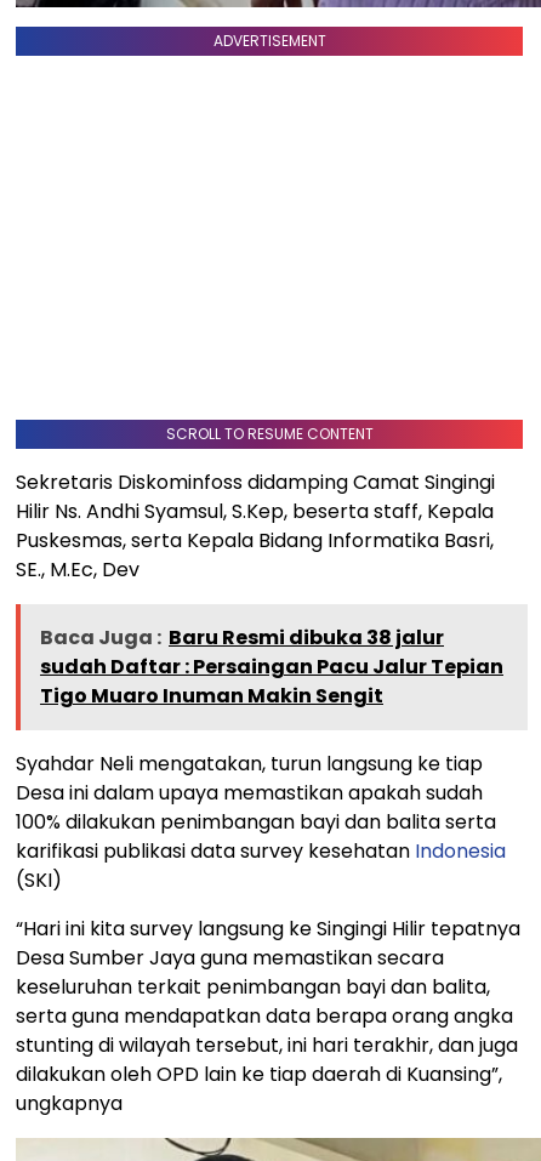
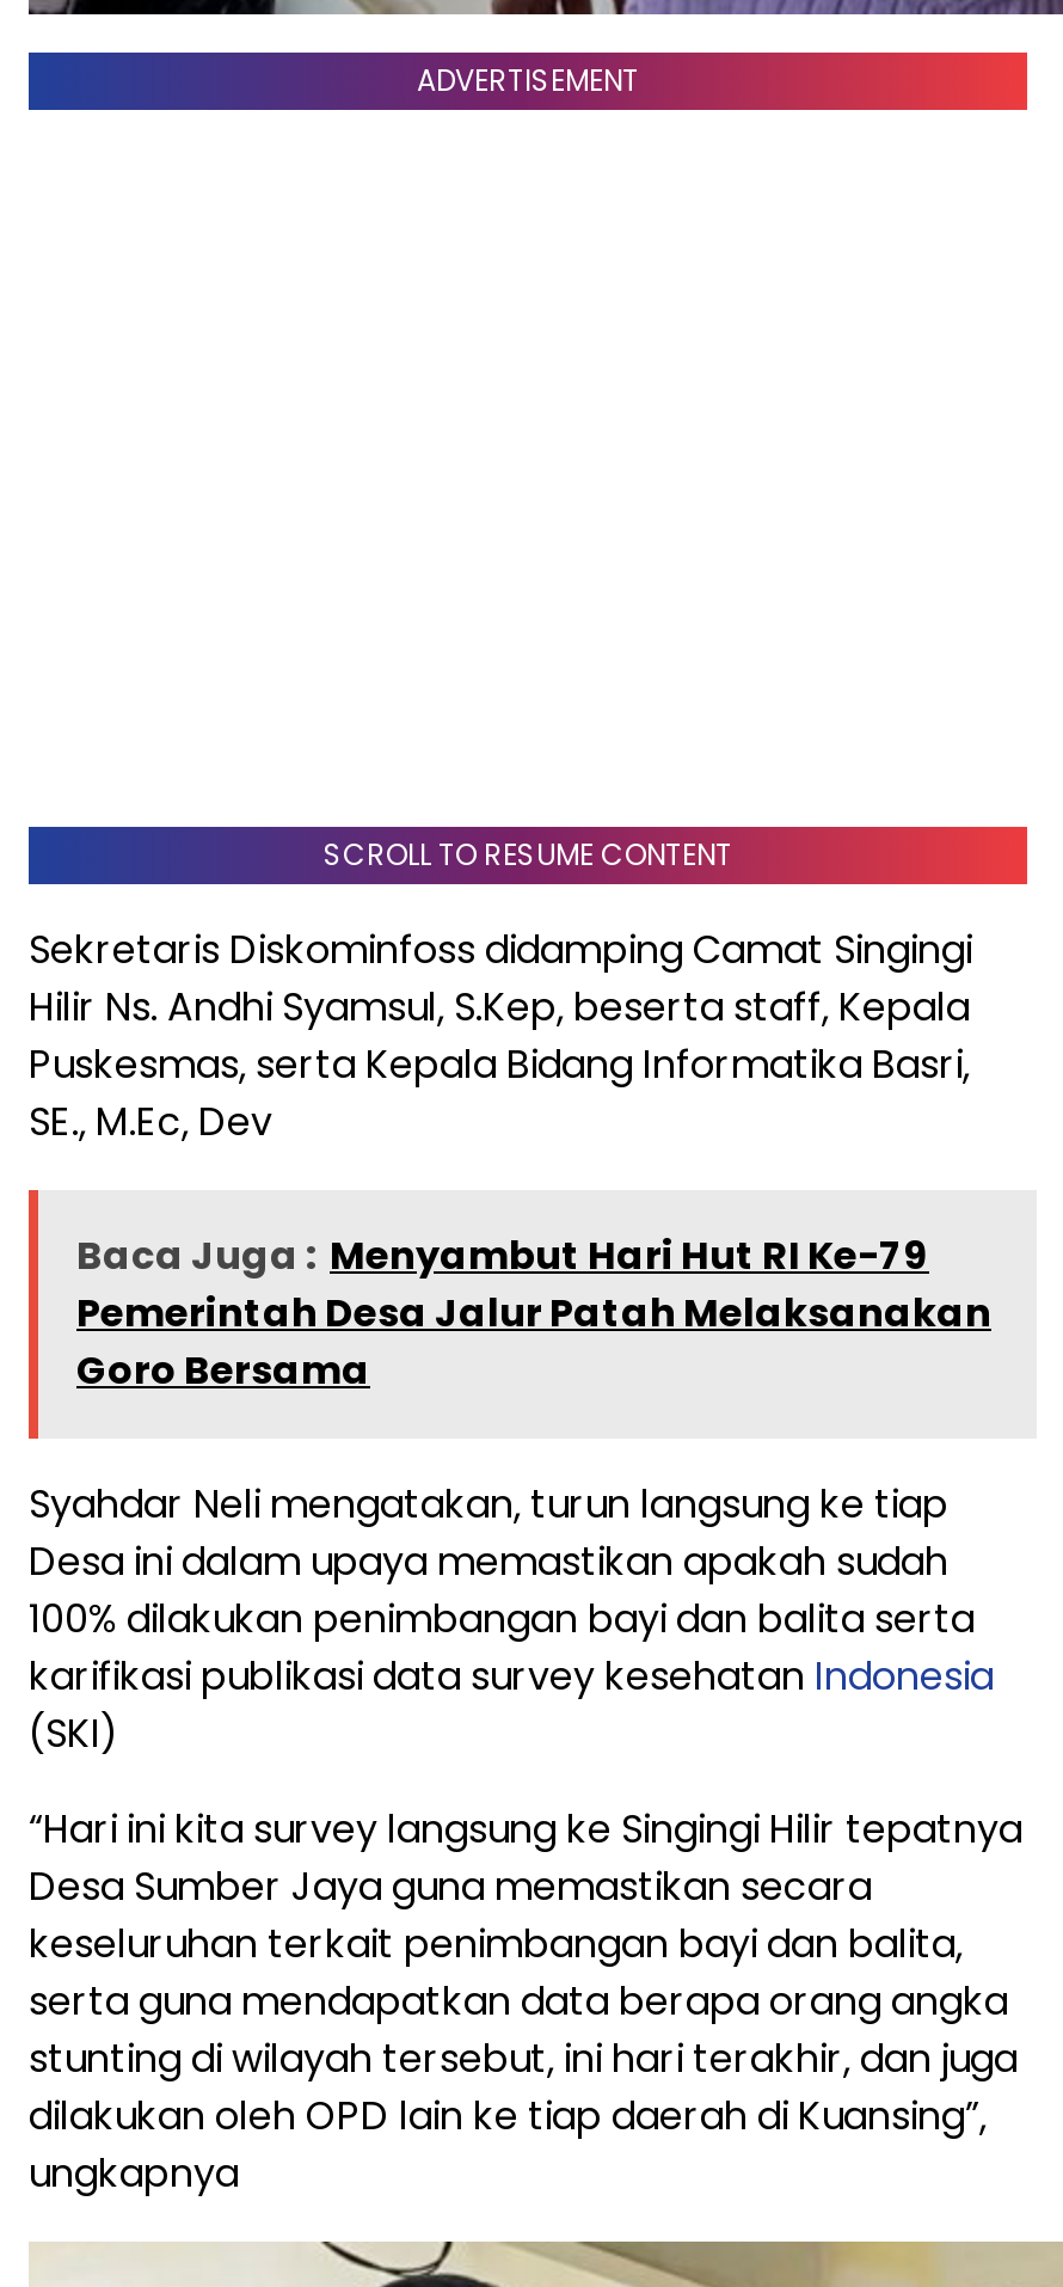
[40,624,503,710] Baca Juga : Baru Resmi dibuka 38 jalur | sudah Daftar : Persaingan Pacu Jalur Tepian | Tigo Muaro Inuman Makin Sengit -> [76,1229,991,1399] Baca Juga : Menyambut Hari Hut RI Ke-79 | Pemerintah Desa Jalur Patah Melaksanakan | Goro Bersama

